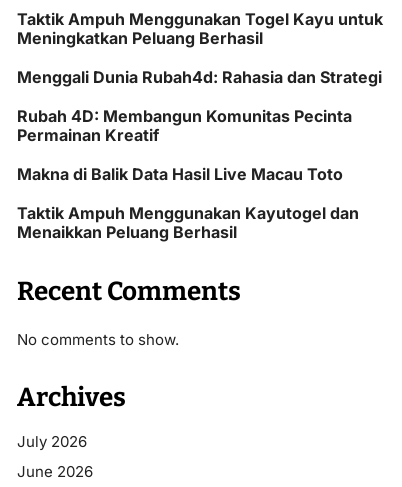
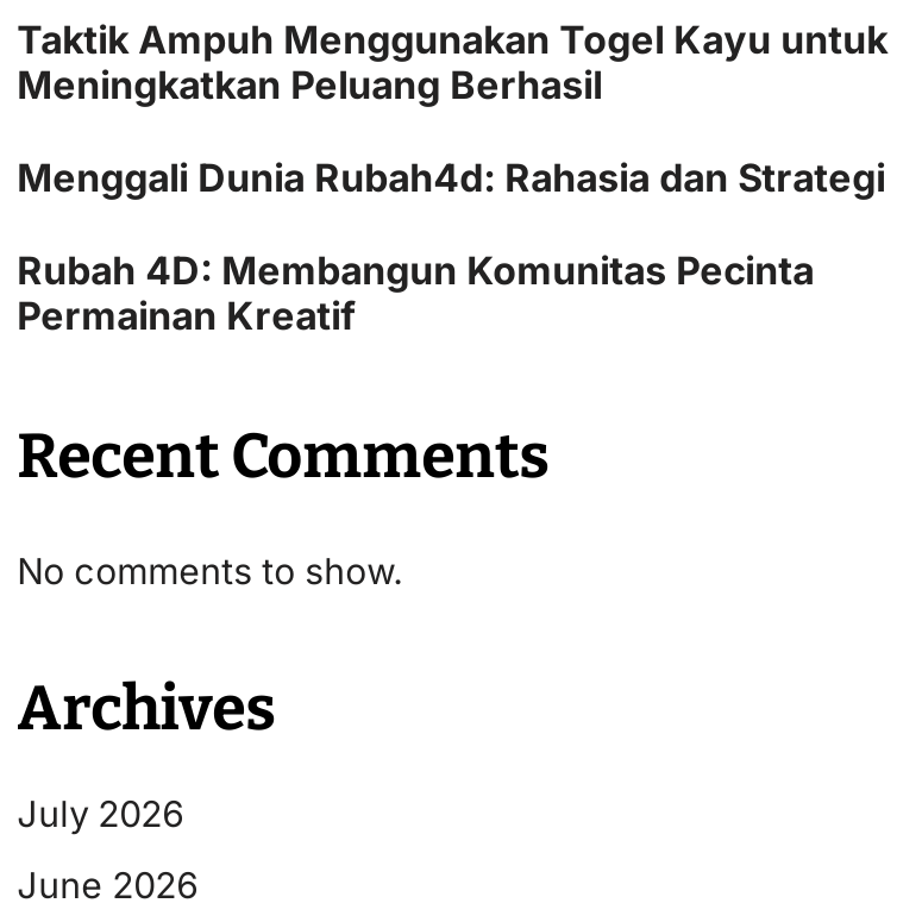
[17,164,359,242] Makna di Balik Data Hasil Live Macau Toto | Taktik Ampuh Menggunakan Kayutogel dan | Menaikkan Peluang Berhasil -> none

